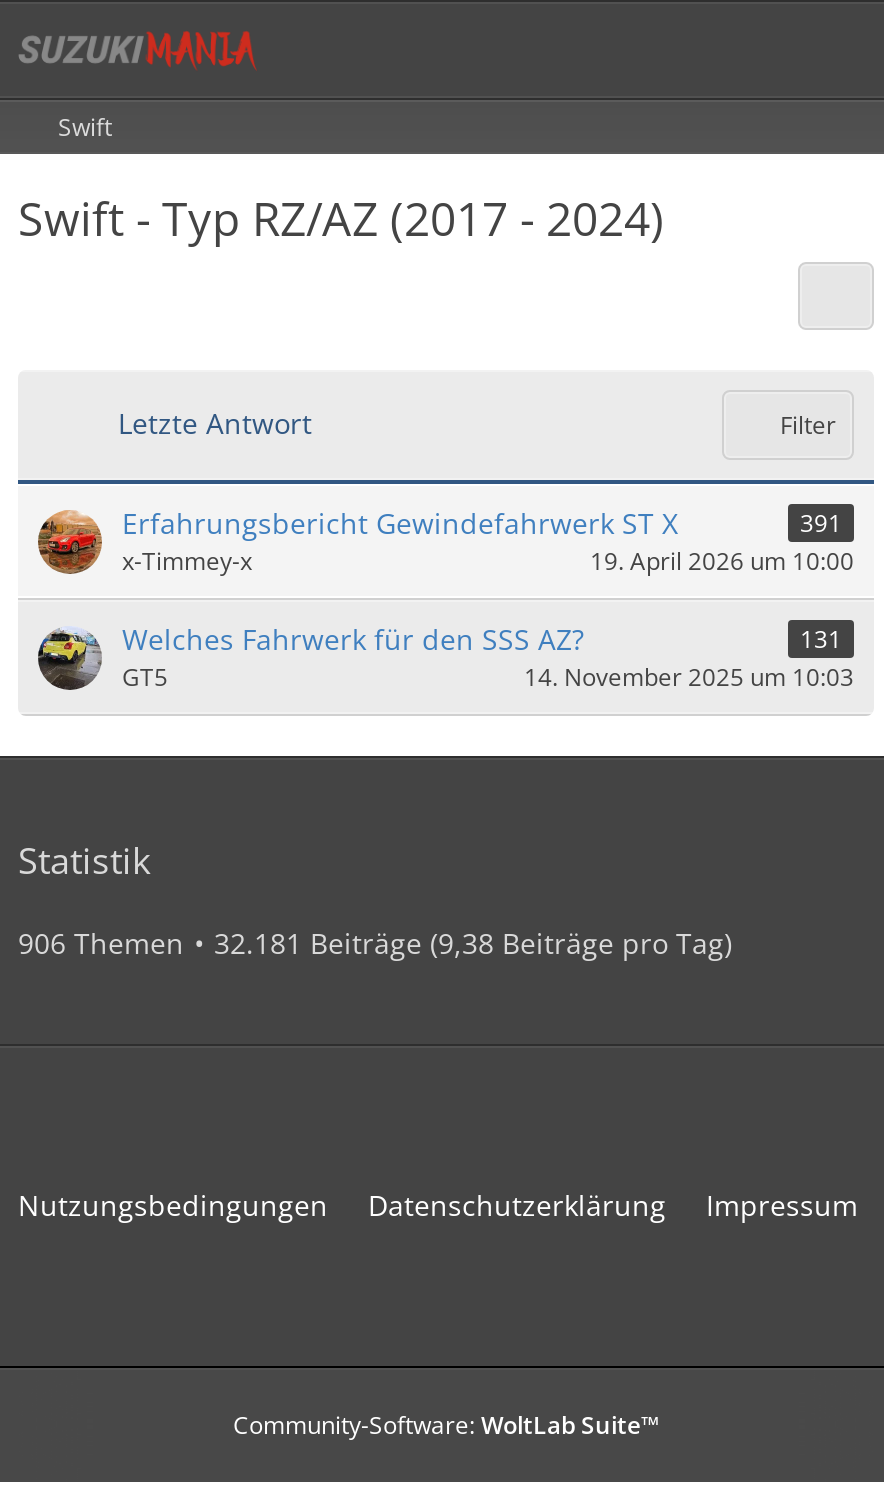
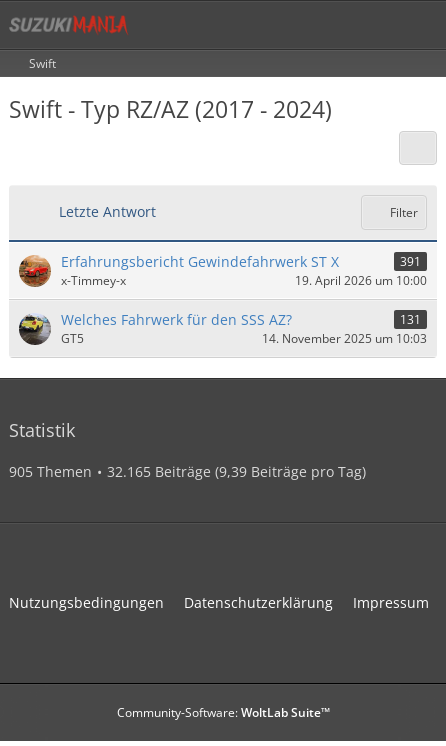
[18,924,184,962] 906 Themen -> [9,462,92,481] 905 Themen
[214,924,732,962] 32.181 Beiträge (9,38 Beiträge pro Tag) -> [107,462,366,481] 32.165 Beiträge (9,39 Beiträge pro Tag)

